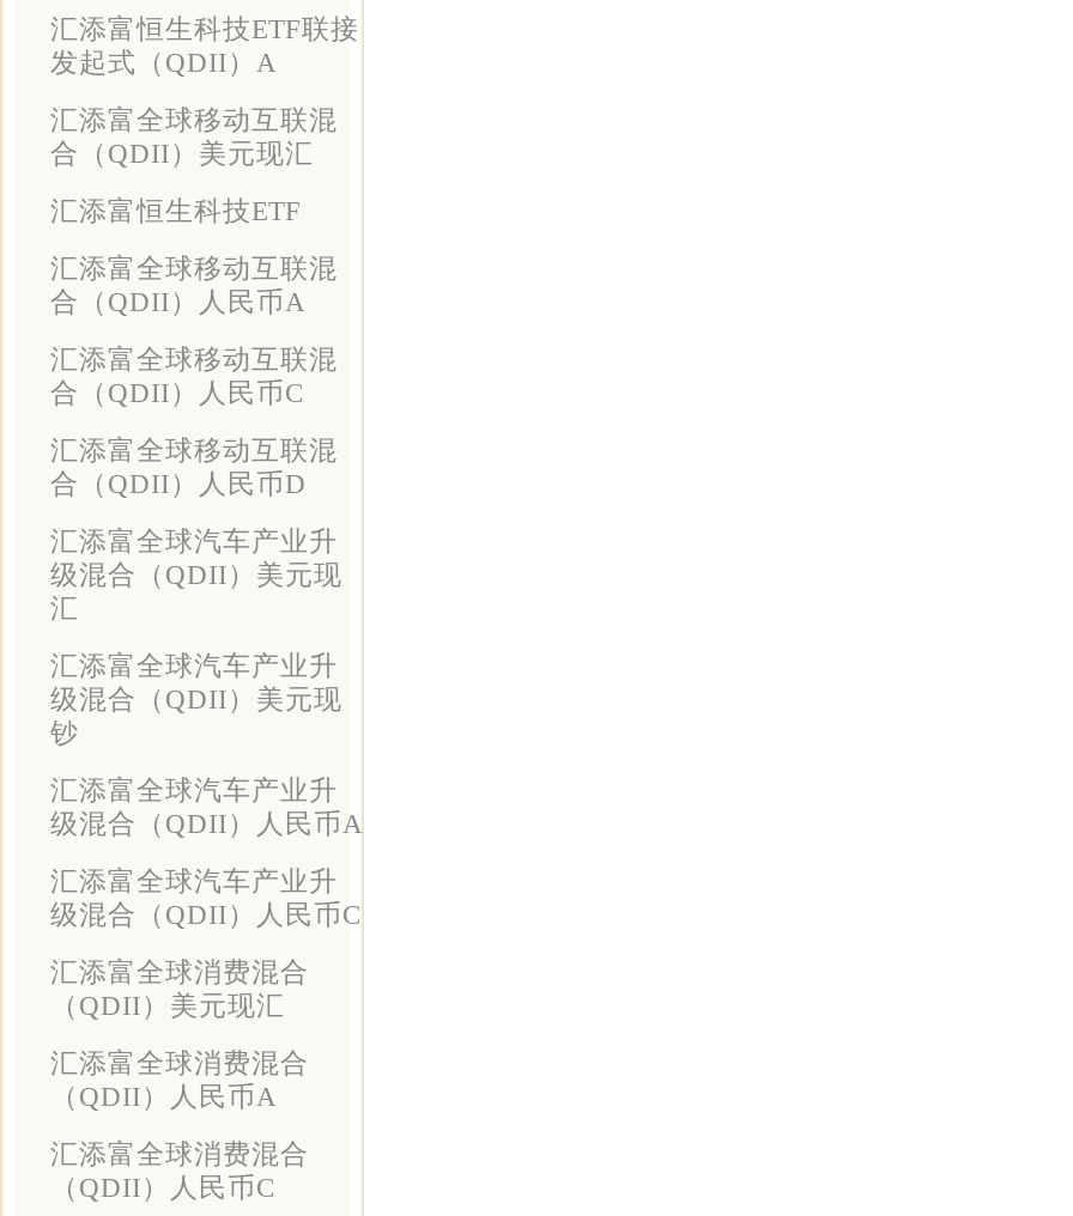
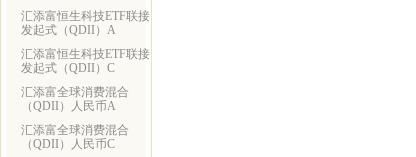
[50,105,364,1020] 汇添富全球移动互联混 | 合（QDII）美元现汇 | 汇添富恒生科技ETF | 汇添富全球移动互联混 | 合（QDII）人民币A | 汇添富全球移动互联混 | 合（QDII）人民币C | 汇添富全球移动互联混 | 合（QDII）人民币D | 汇添富全球汽车产业升 | 级混合（QDII）美元现 | 汇 | 汇添富全球汽车产业升 | 级混合（QDII）美元现 | 钞 | 汇添富全球汽车产业升 | 级混合（QDII）人民币A | 汇添富全球汽车产业升 | 级混合（QDII）人民币C | 汇添富全球消费混合 | （QDII）美元现汇 -> [21,48,150,74] 汇添富恒生科技ETF联接 | 发起式（QDII）C

